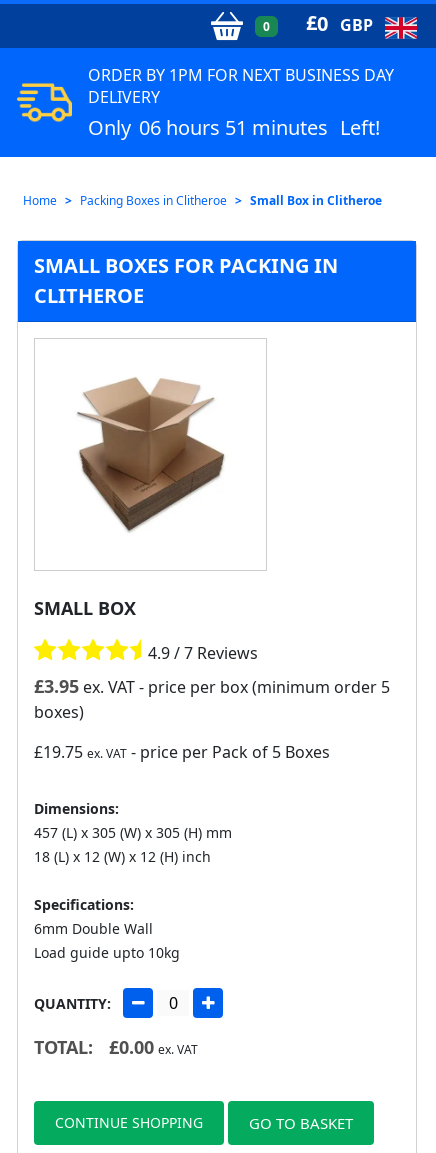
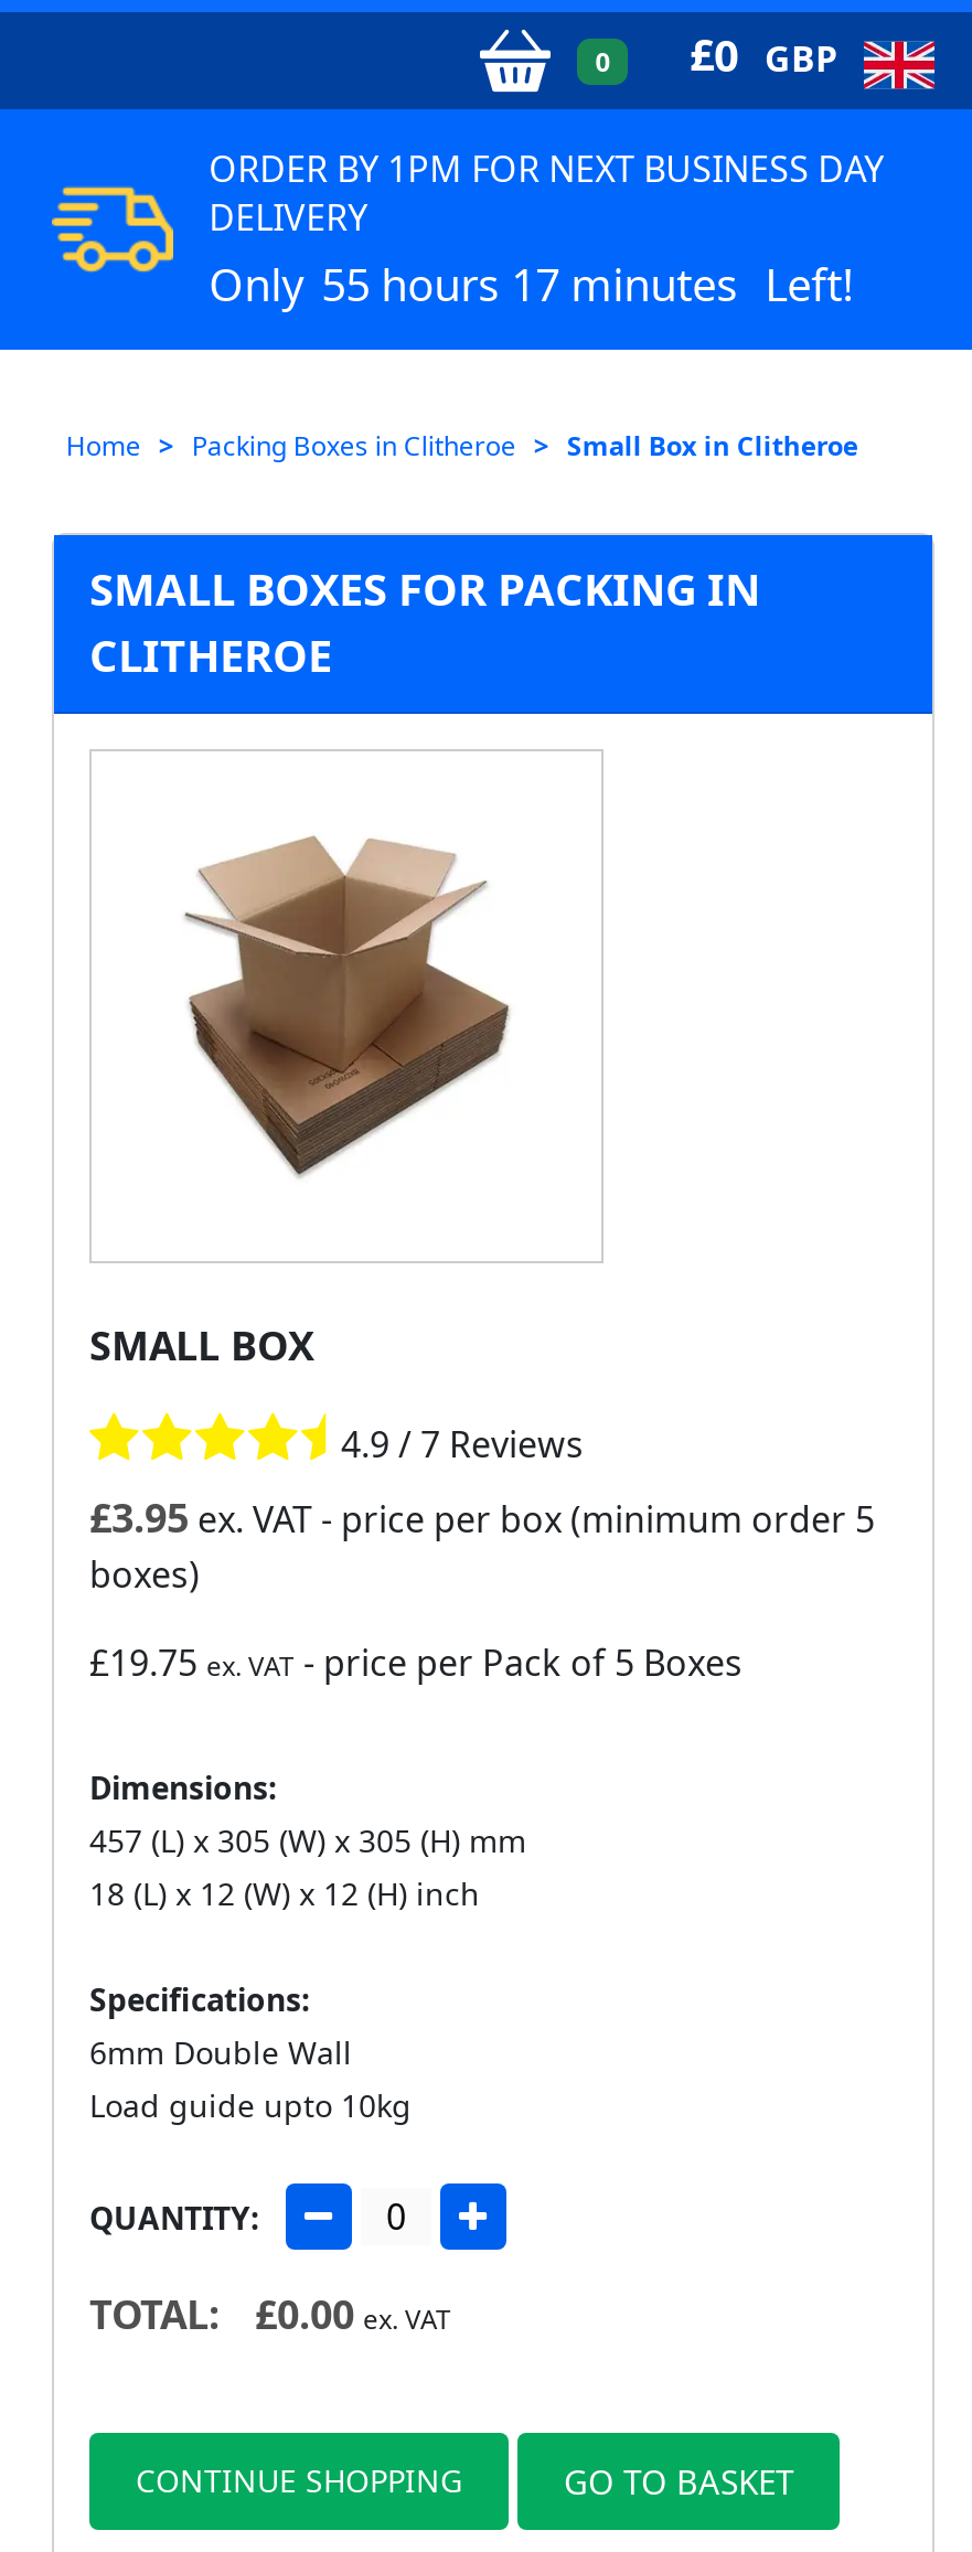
[88,114,380,141] Only 06 hours 51 minutes Left! -> [209,256,853,315] Only 55 hours 17 minutes Left!

